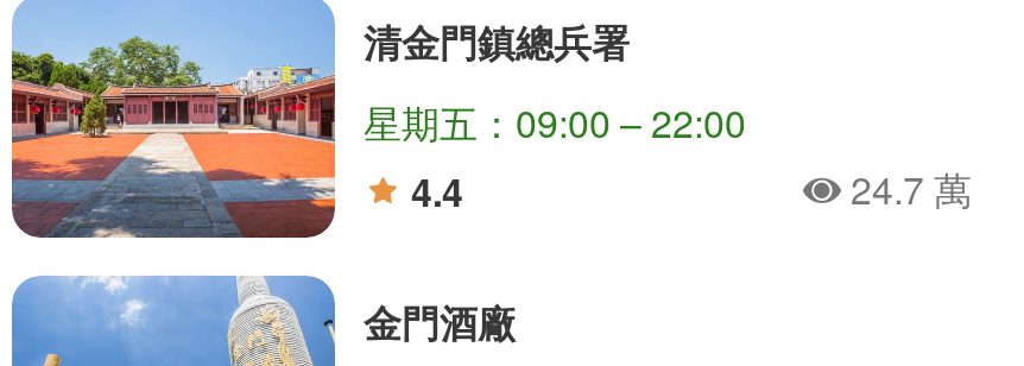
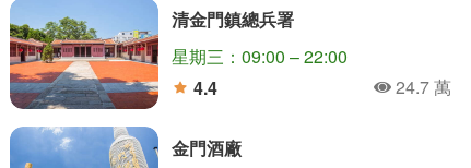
[364,95,746,150] 星期五：09:00 – 22:00 -> [172,44,348,69] 星期三：09:00 – 22:00

